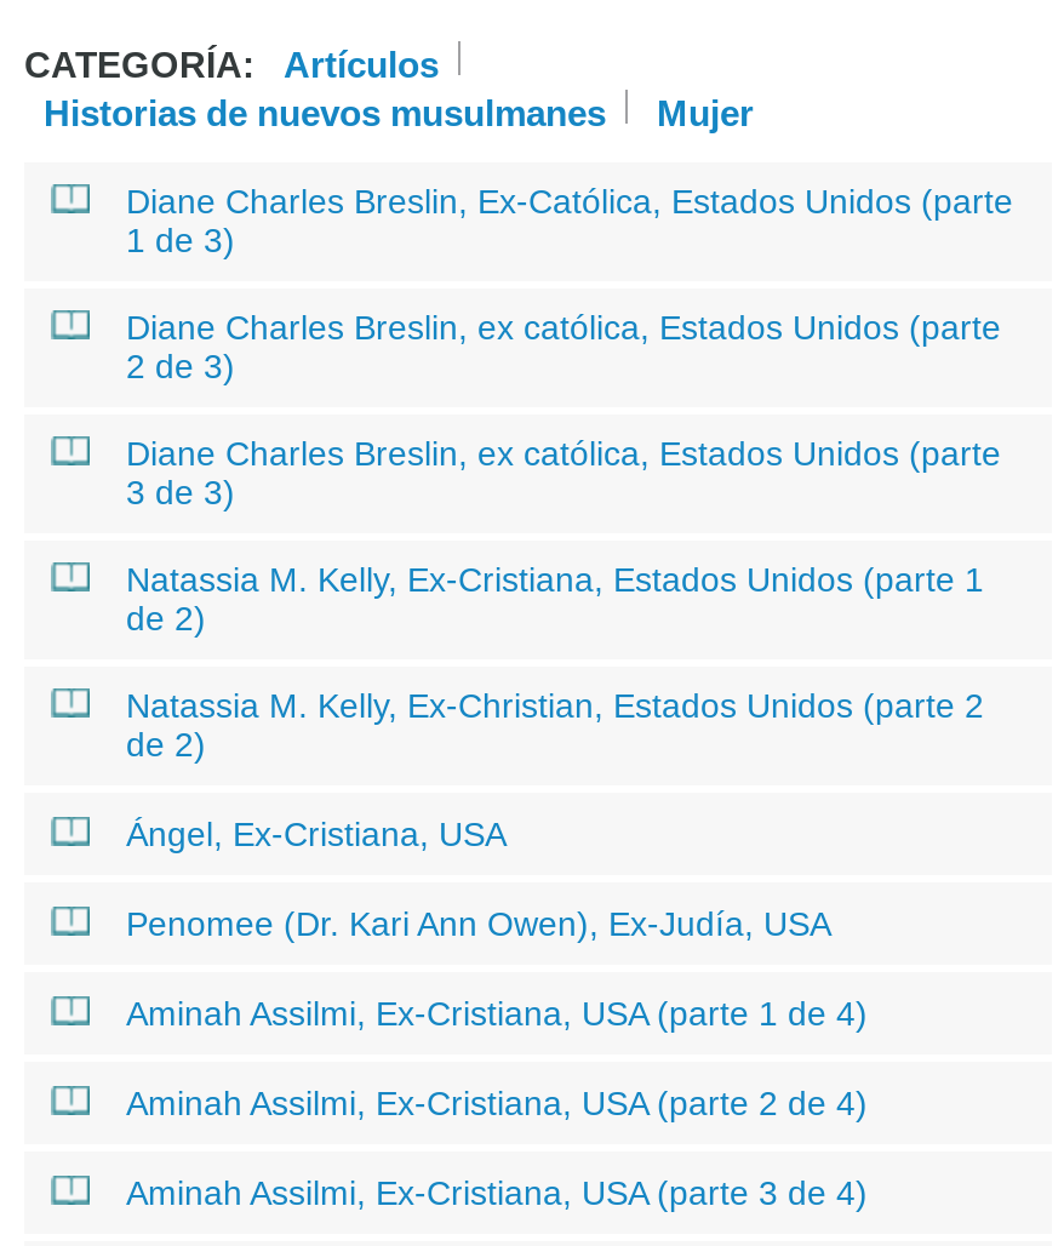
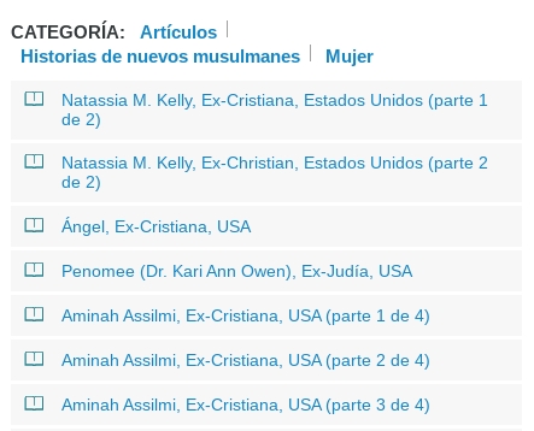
[126,182,1013,511] Diane Charles Breslin, Ex-Católica, Estados Unidos (parte | 1 de 3) | Diane Charles Breslin, ex católica, Estados Unidos (parte | 2 de 3) | Diane Charles Breslin, ex católica, Estados Unidos (parte | 3 de 3) -> none

